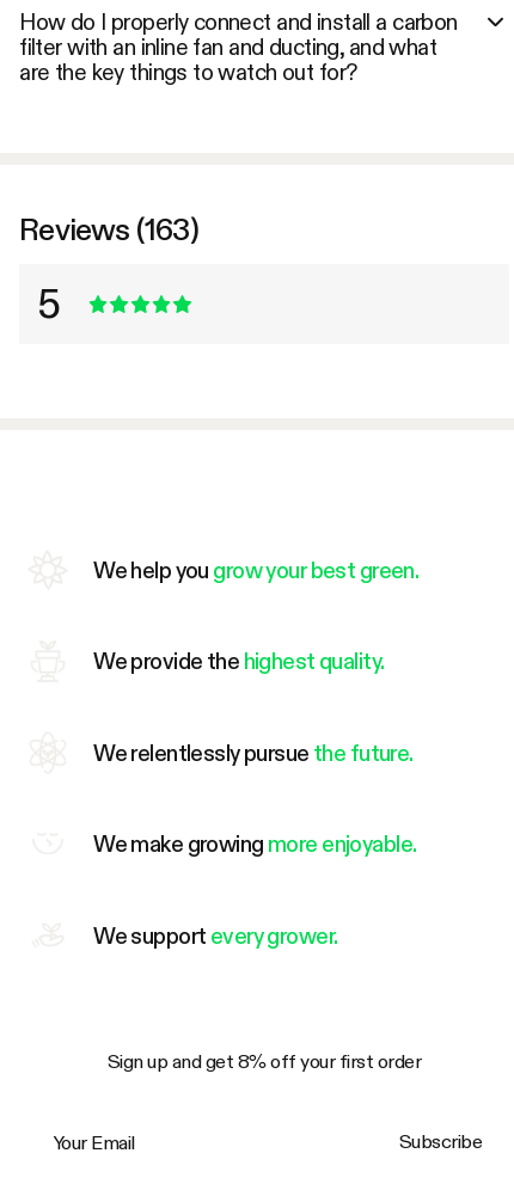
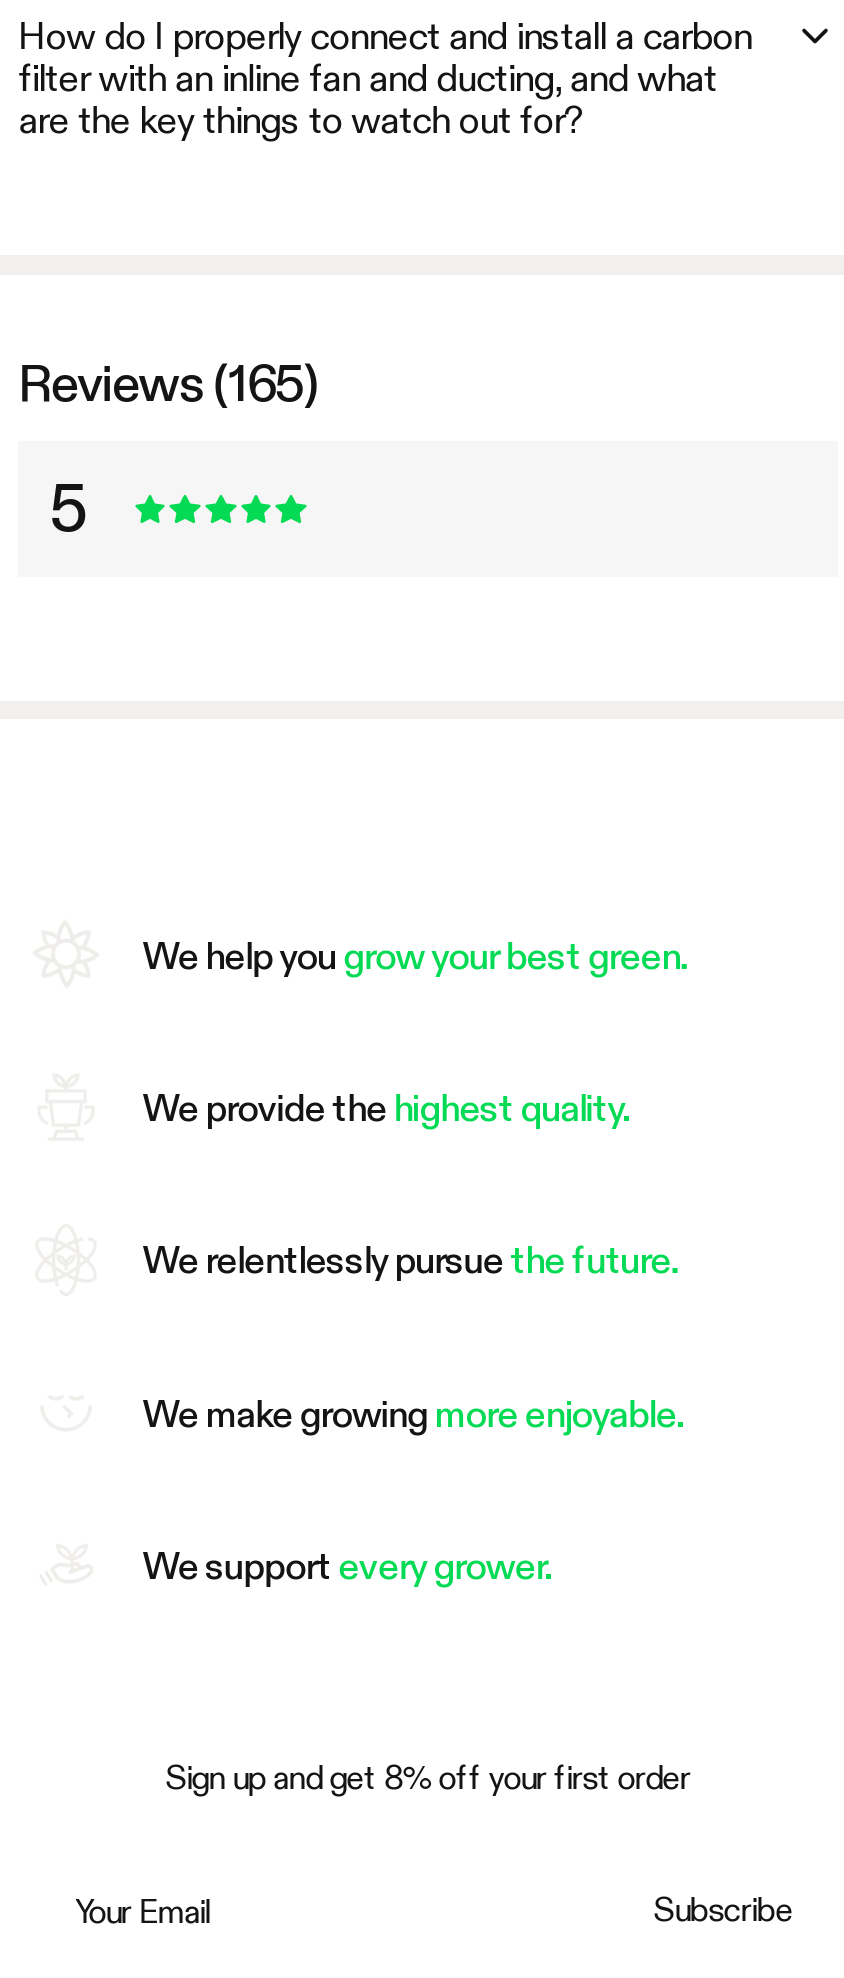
[19,211,198,247] Reviews (163) -> [18,353,318,413] Reviews (165)

